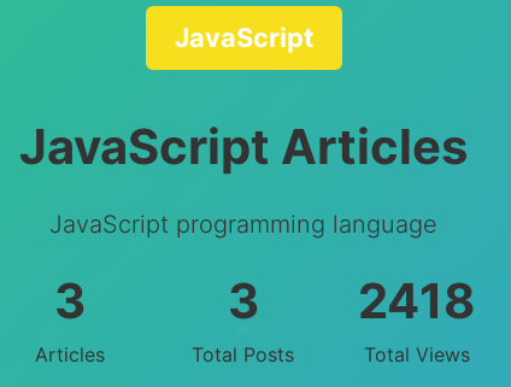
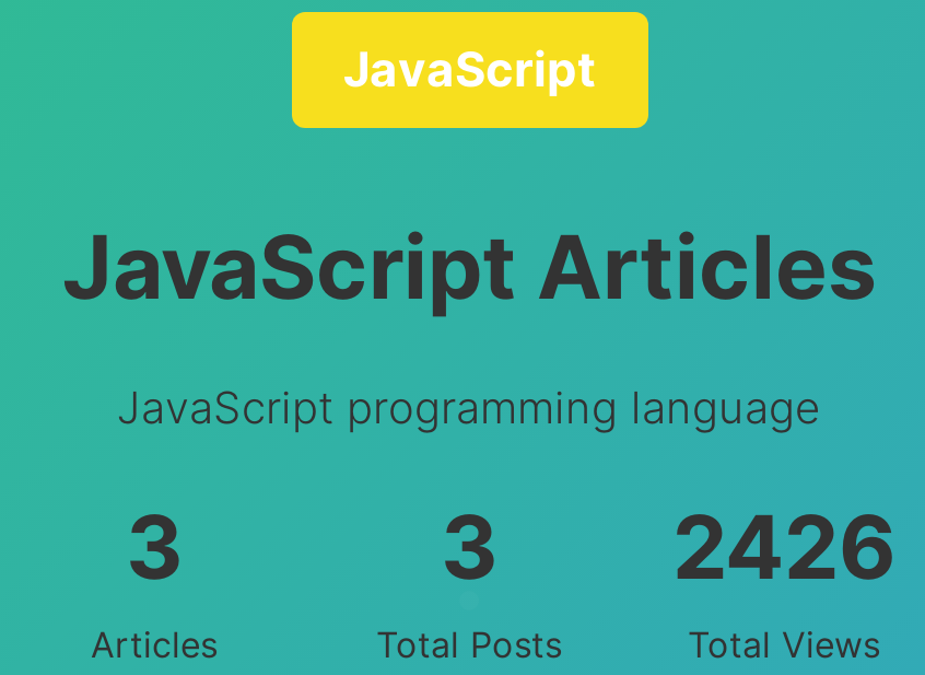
[228,271,475,330] 3 2418 -> [441,493,895,600] 3 2426

